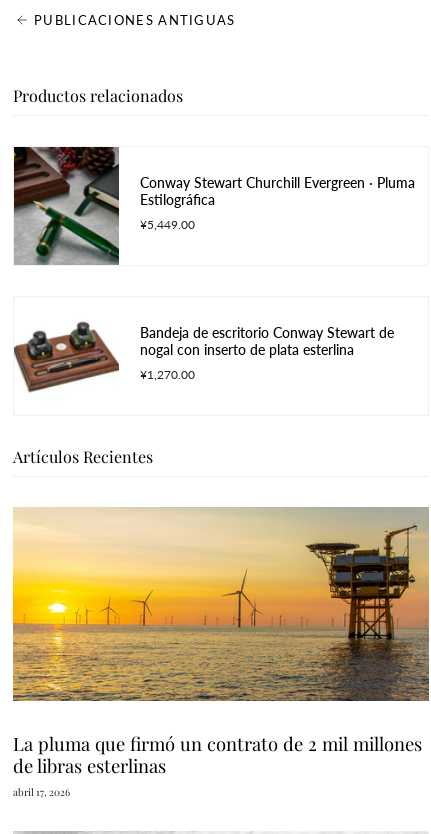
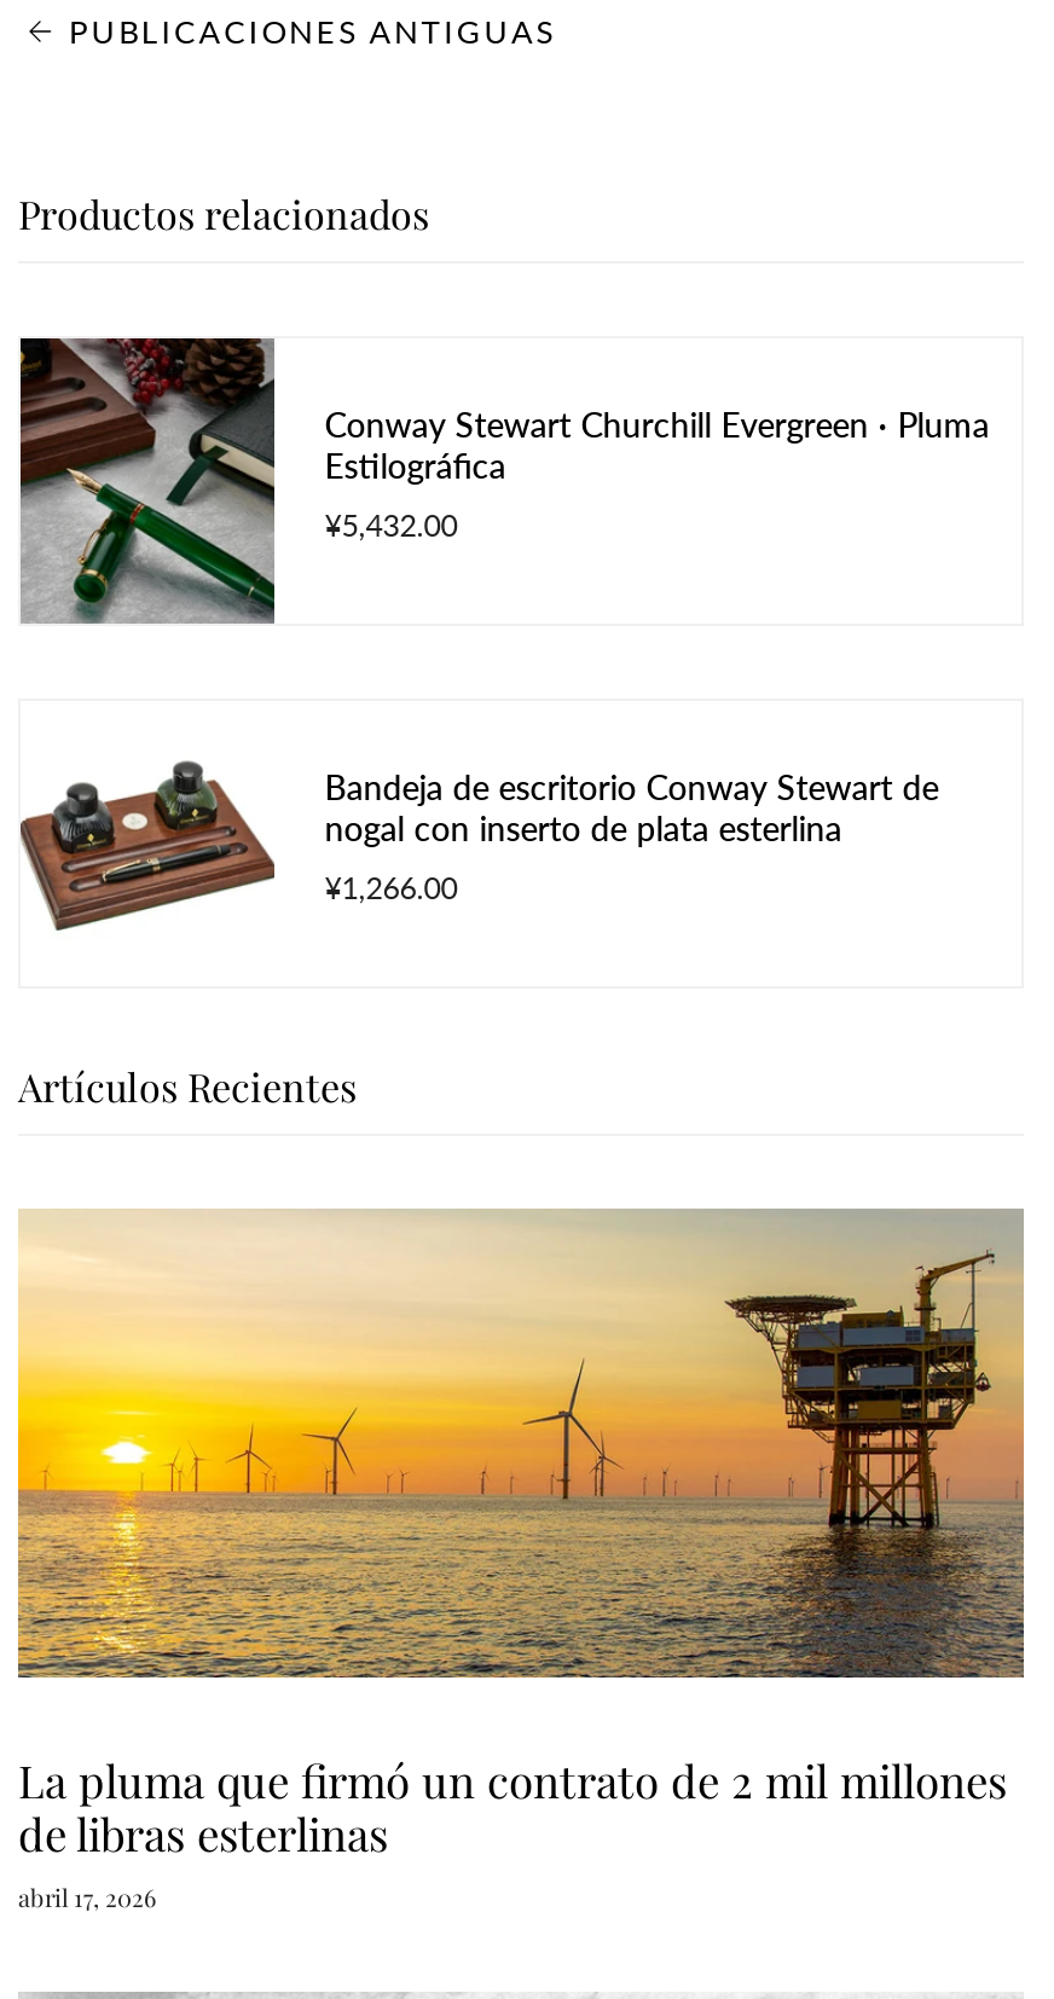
[140,217,195,232] ¥5,449.00 -> [324,507,457,543] ¥5,432.00
[140,367,195,382] ¥1,270.00 -> [324,869,457,906] ¥1,266.00

